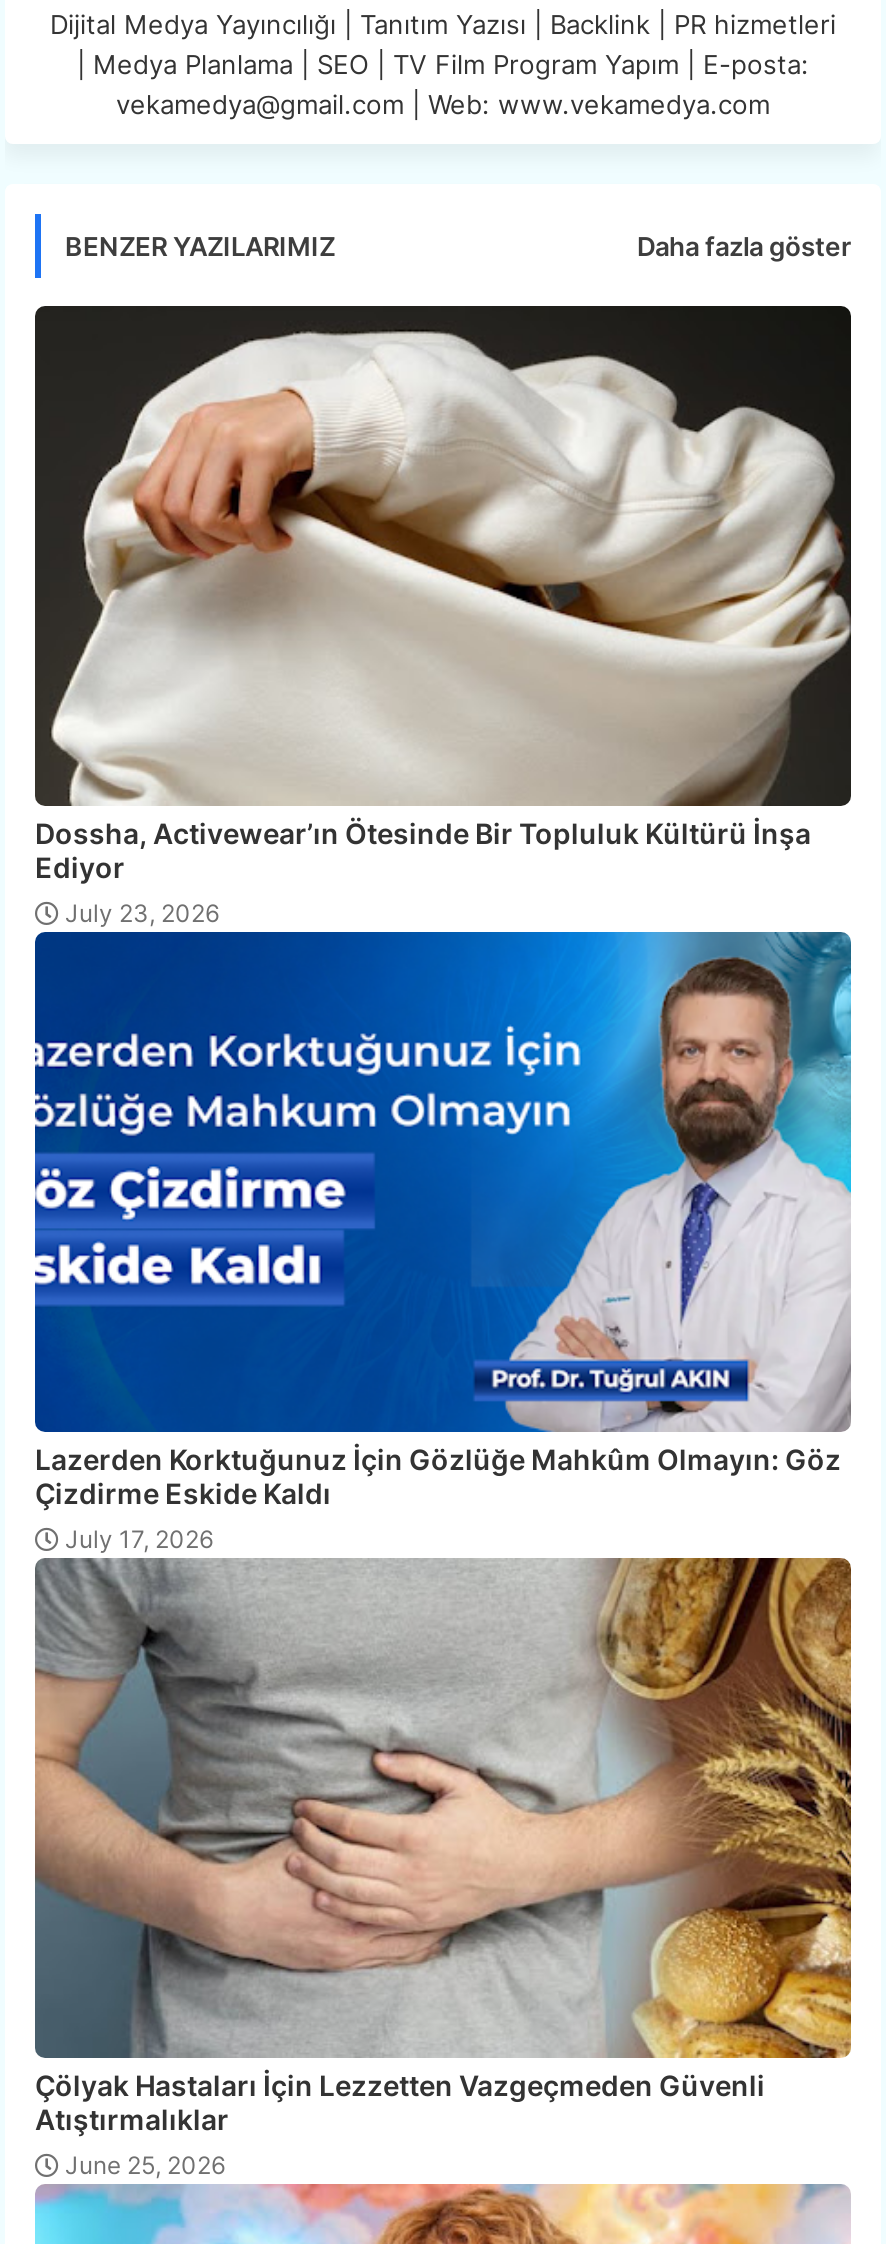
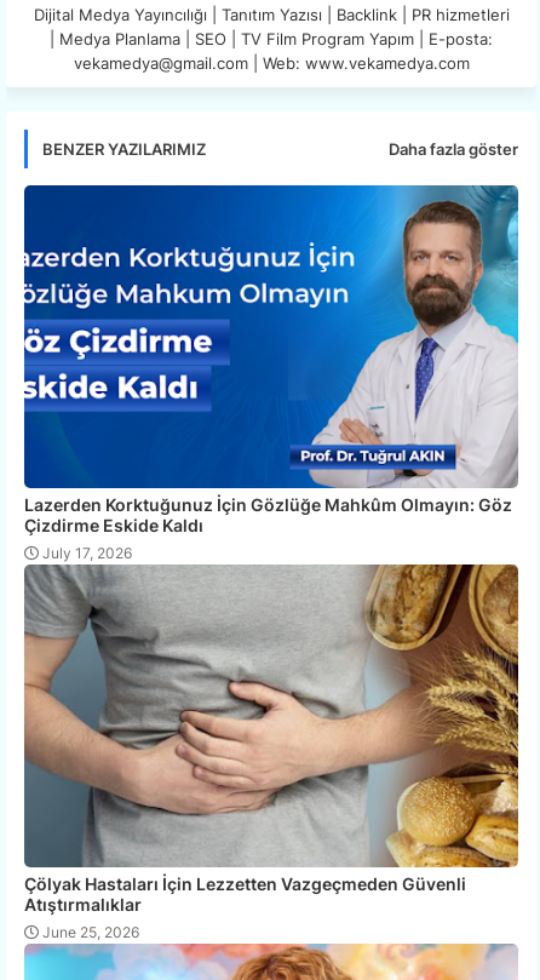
[33,304,853,929] [image] | Dossha, Activewear’ın Ötesinde Bir Topluluk Kültürü İnşa | Ediyor | July 23, 2026 -> none

